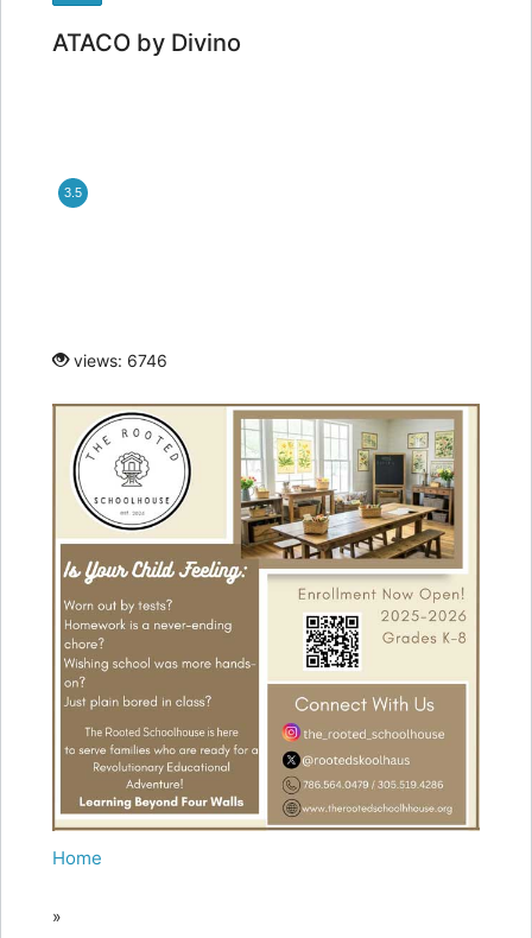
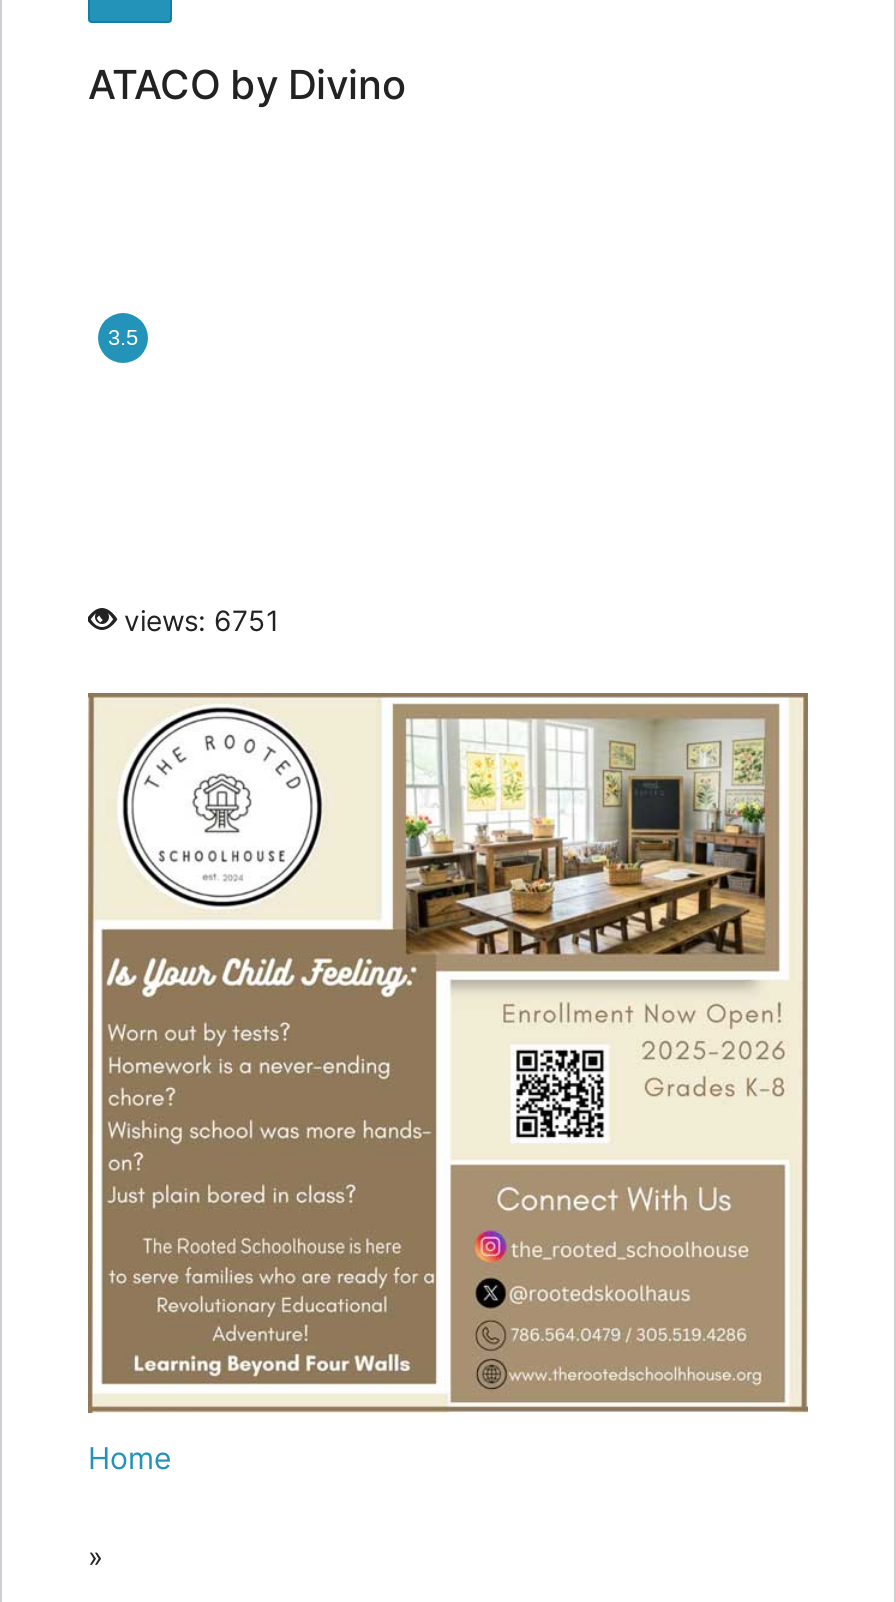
[69,351,167,371] views: 6746 -> [116,604,280,638] views: 6751

